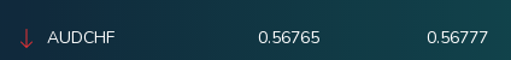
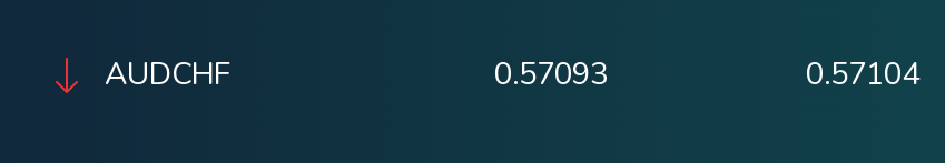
[258,26,319,49] 0.56765 -> [494,53,608,95] 0.57093
[427,26,488,49] 0.56777 -> [806,53,919,95] 0.57104

